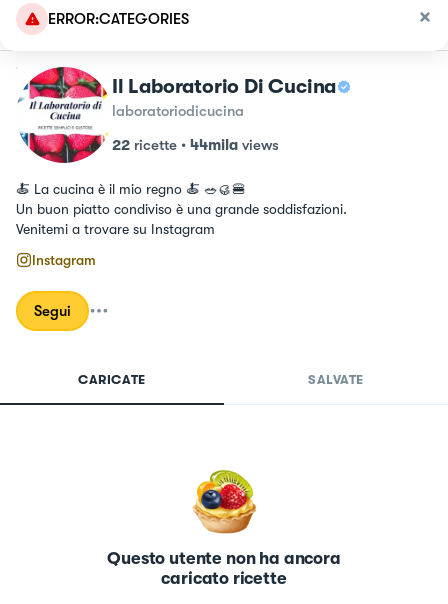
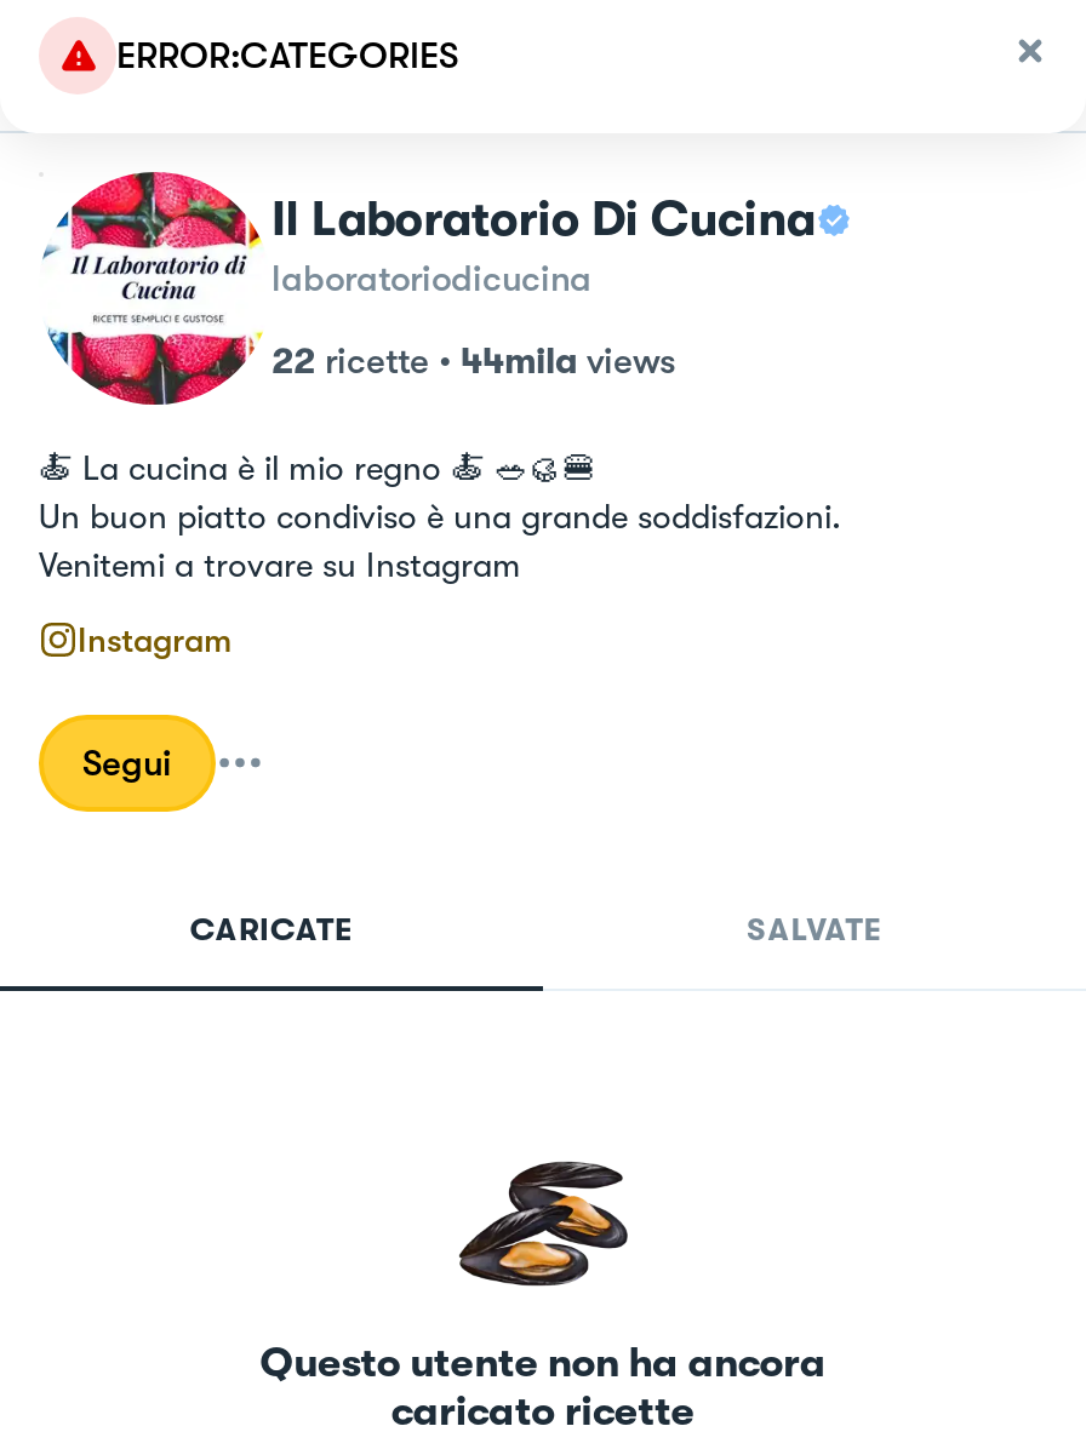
[190,469,259,535] [image] -> [456,1149,630,1304] [image]

